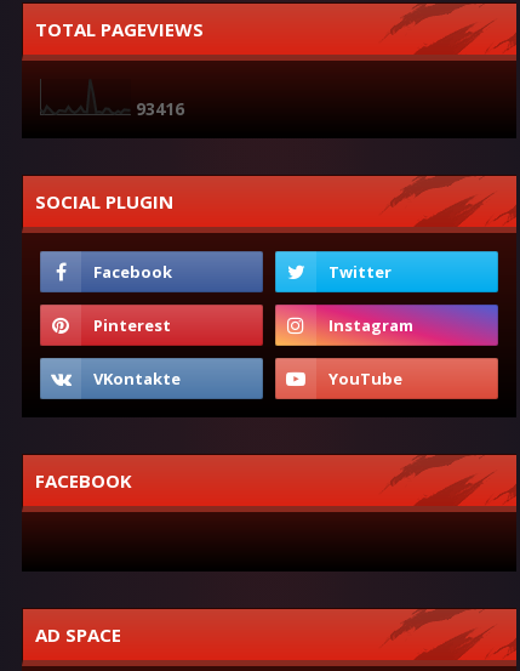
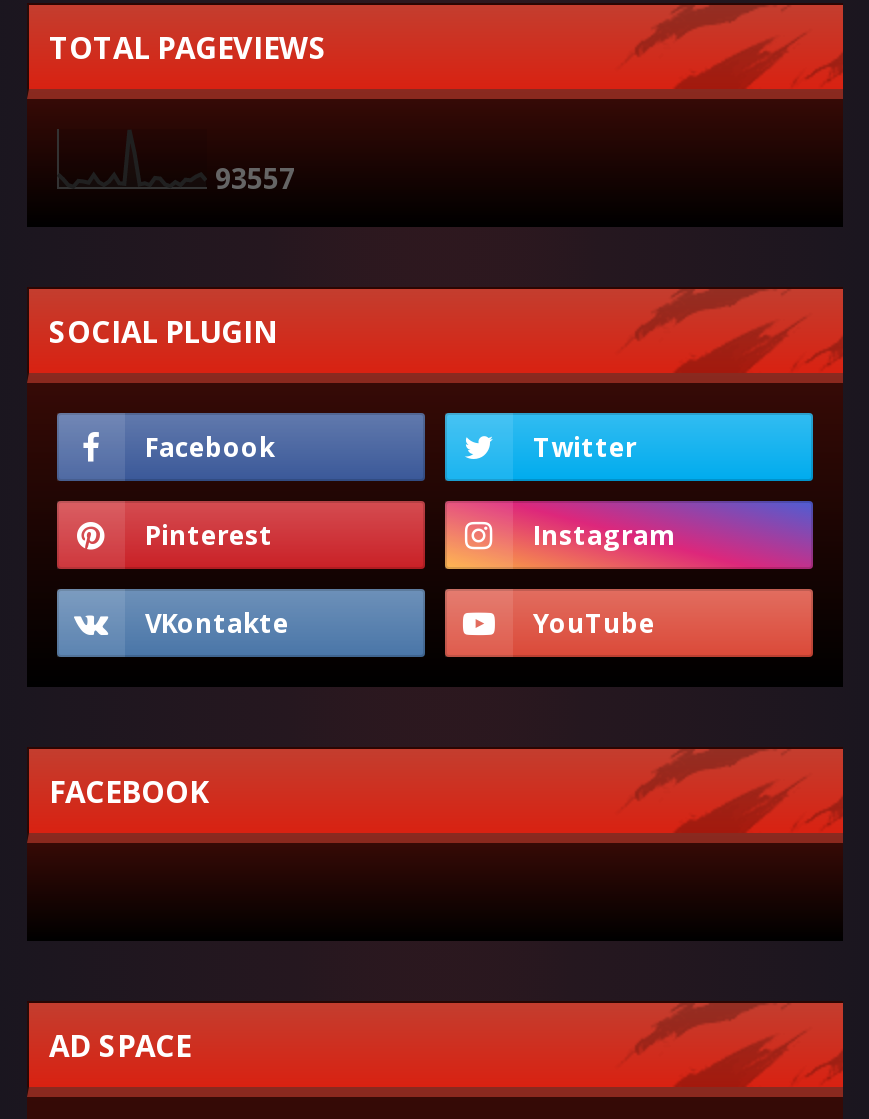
[136,97,184,120] 93416 -> [215,159,295,197] 93557

